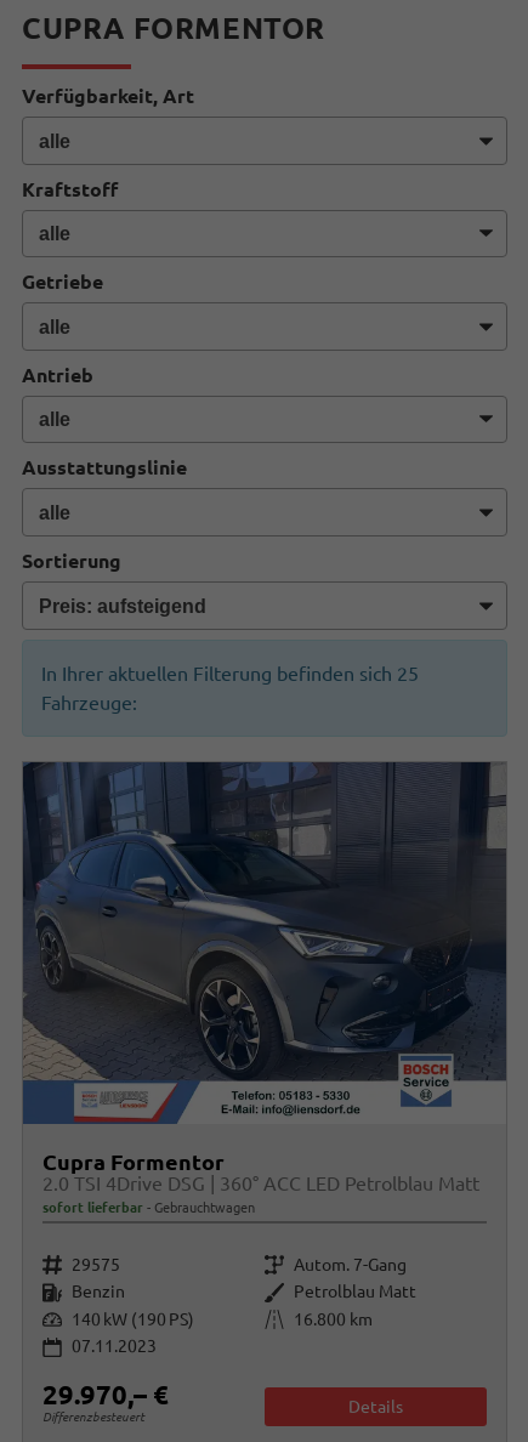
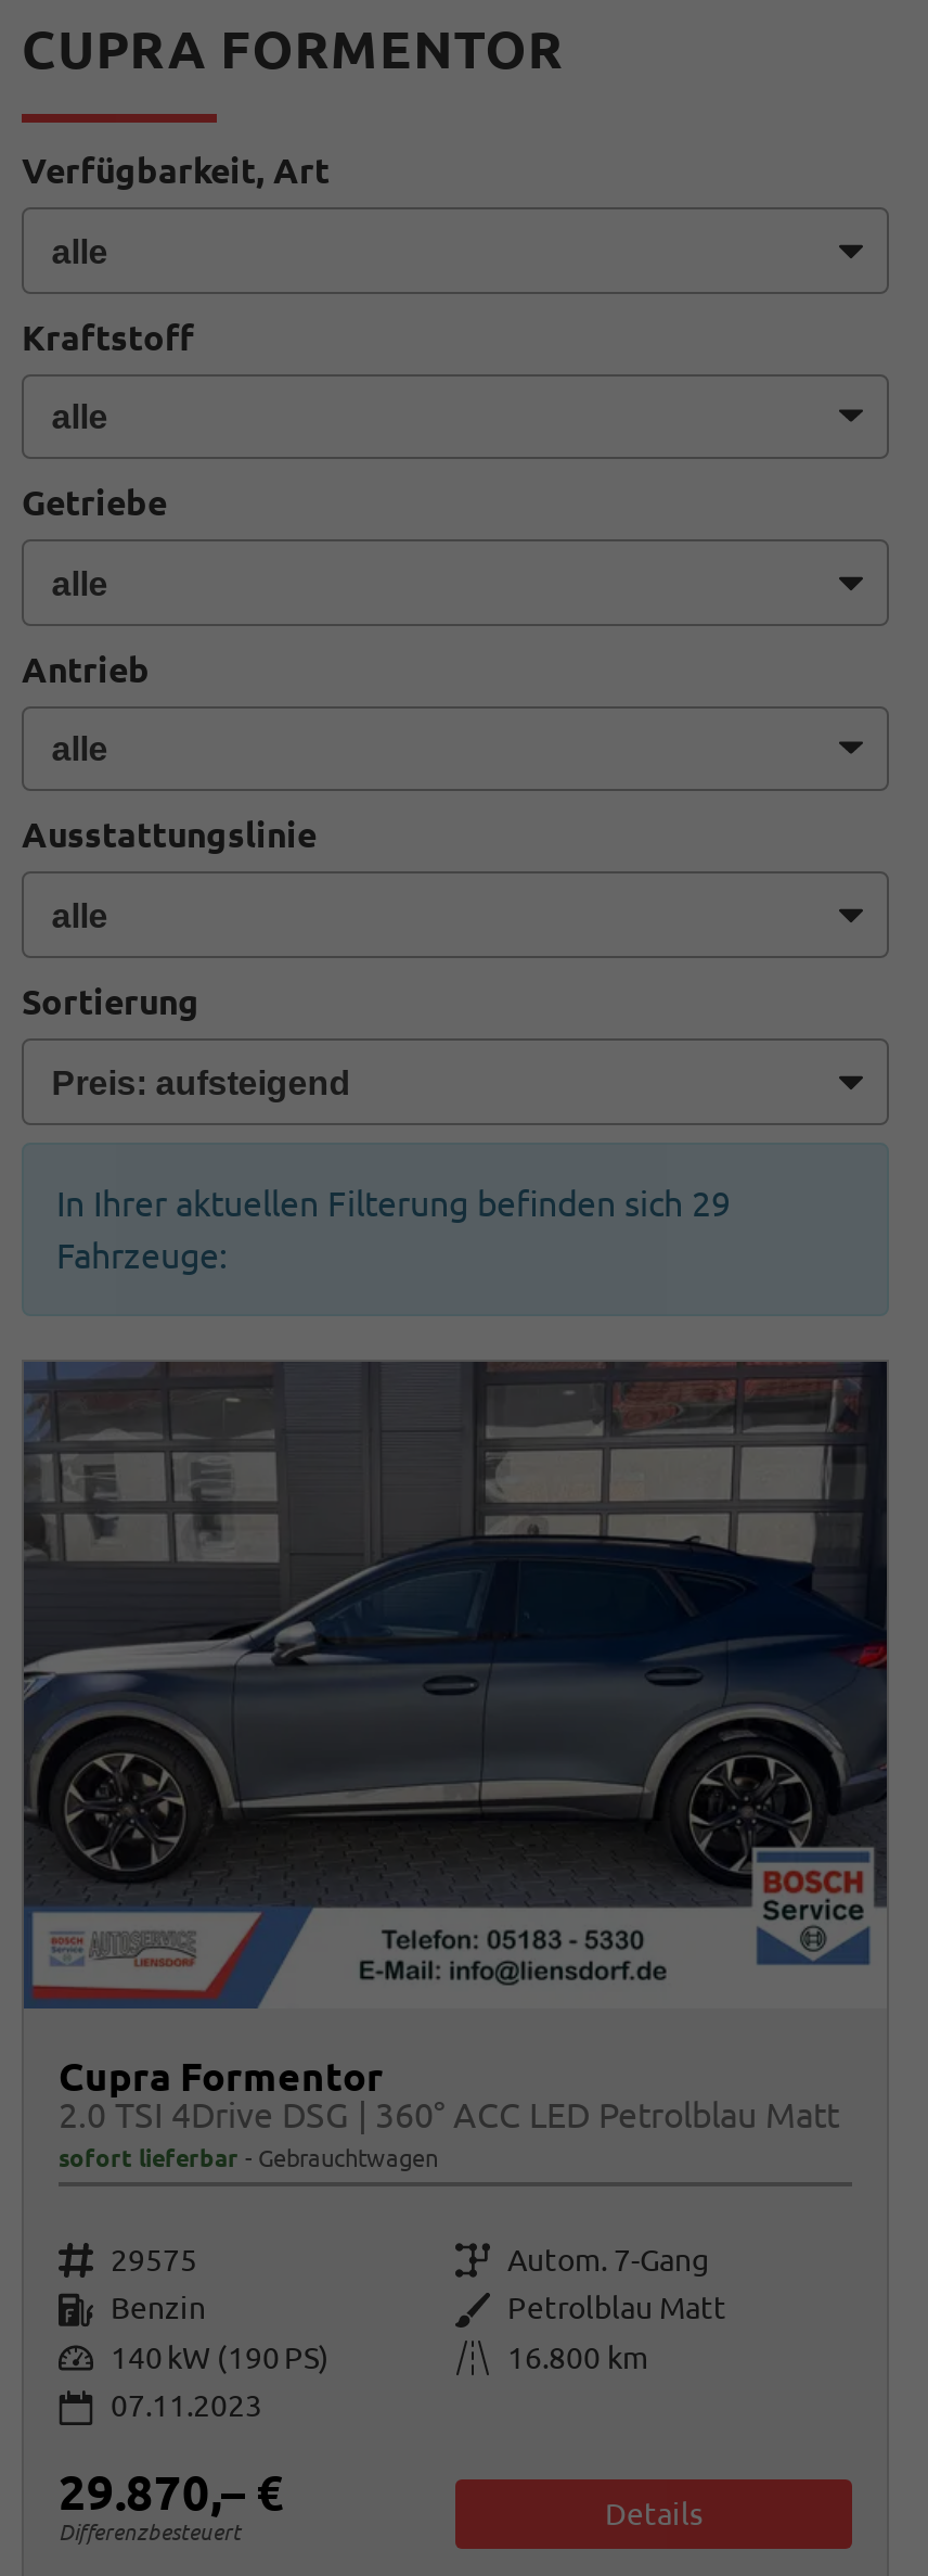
[41,662,419,684] In Ihrer aktuellen Filterung befinden sich 25 -> [56,1183,731,1222] In Ihrer aktuellen Filterung befinden sich 29
[22,761,507,1125] [image] -> [22,1360,889,2008] [image]
[42,1379,169,1409] 29.970,– € -> [59,2464,284,2519] 29.870,– €

